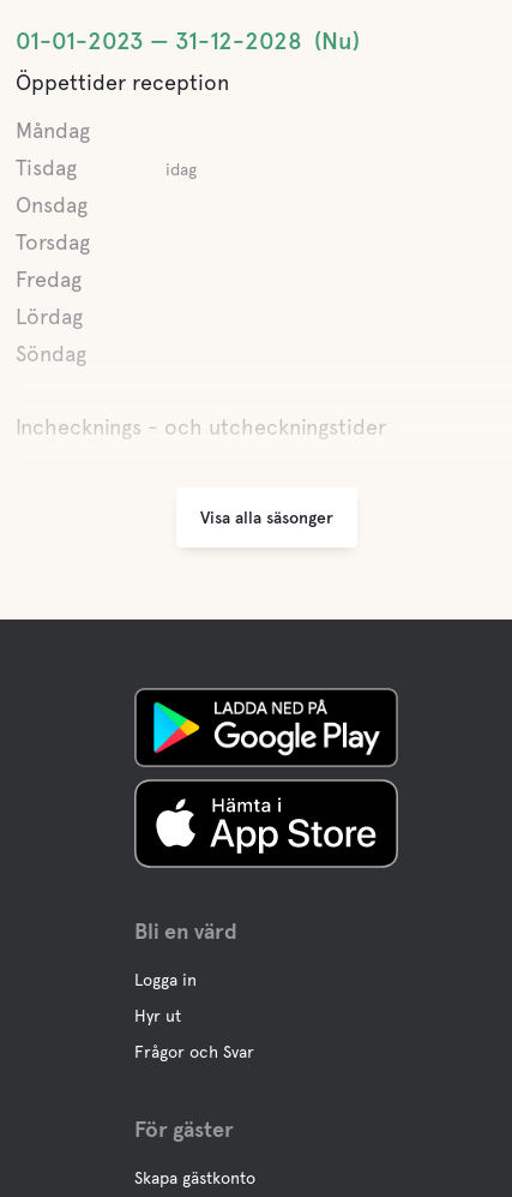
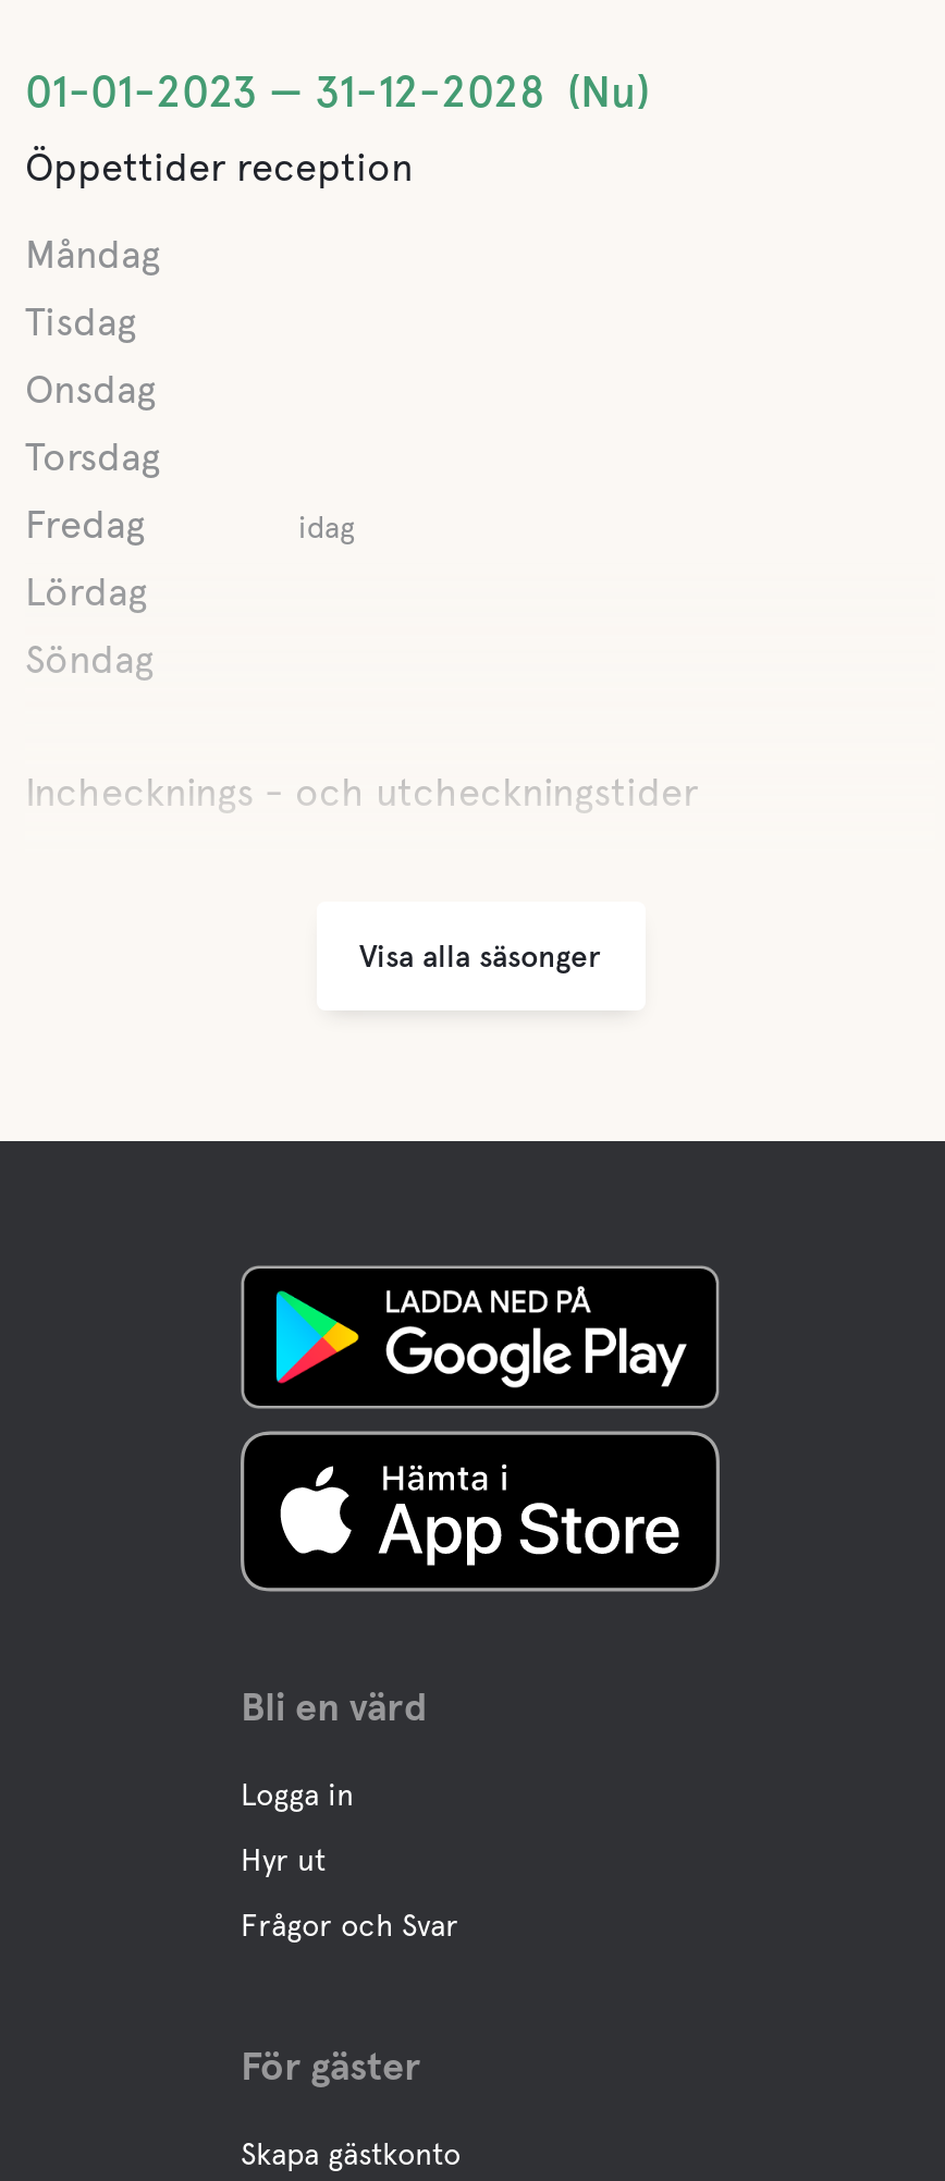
moved [166,160,197,179] -> [298,510,355,544]: idag

